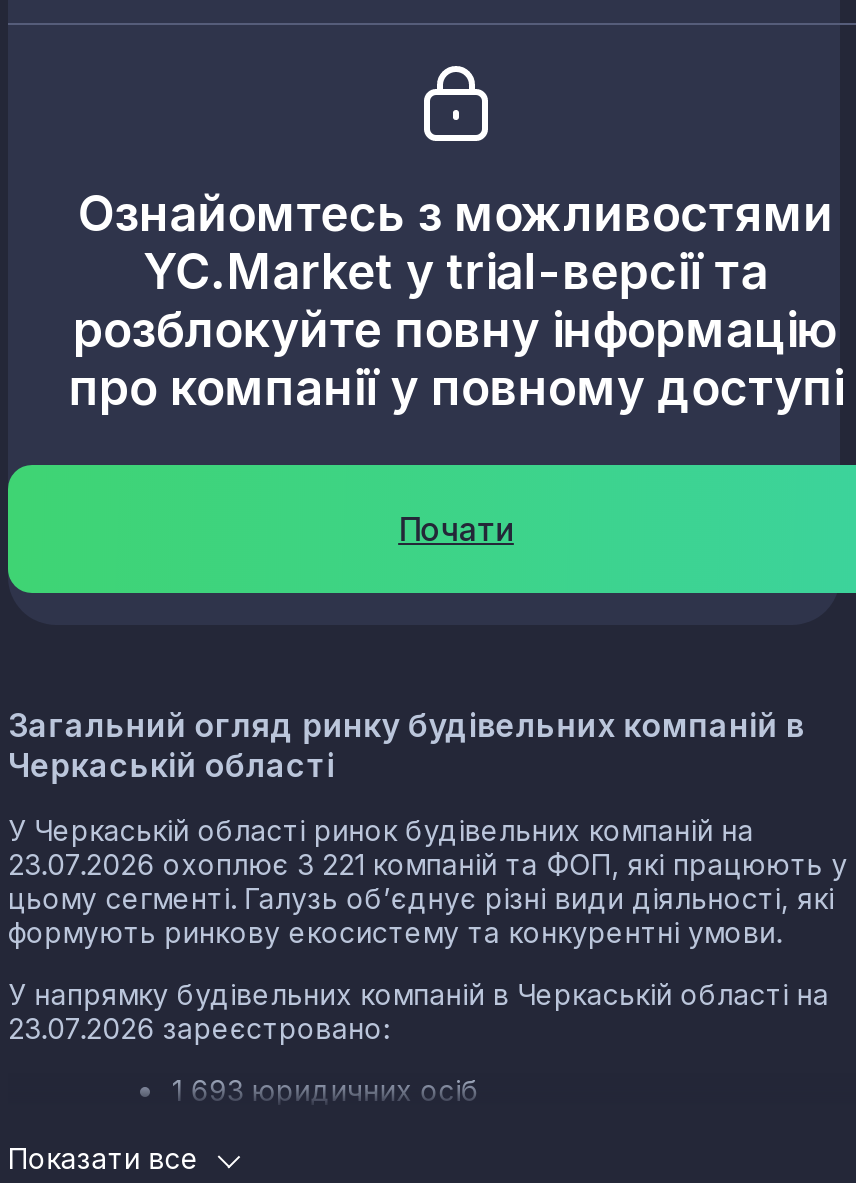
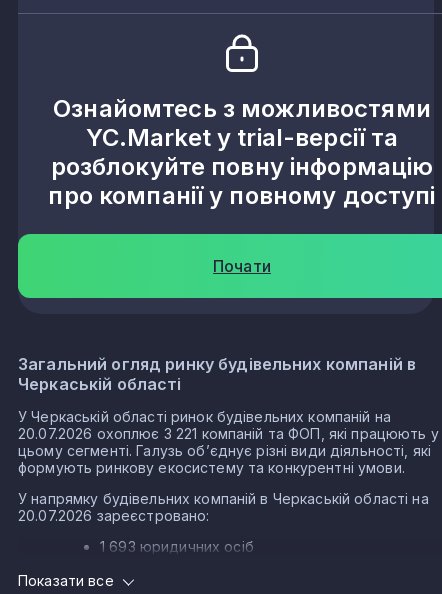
[8,846,848,880] 23.07.2026 охоплює 3 221 компаній та ФОП, які працюють у -> [18,425,439,442] 20.07.2026 охоплює 3 221 компаній та ФОП, які працюють у
[8,1010,389,1044] 23.07.2026 зареєстровано: -> [18,507,209,524] 20.07.2026 зареєстровано:

